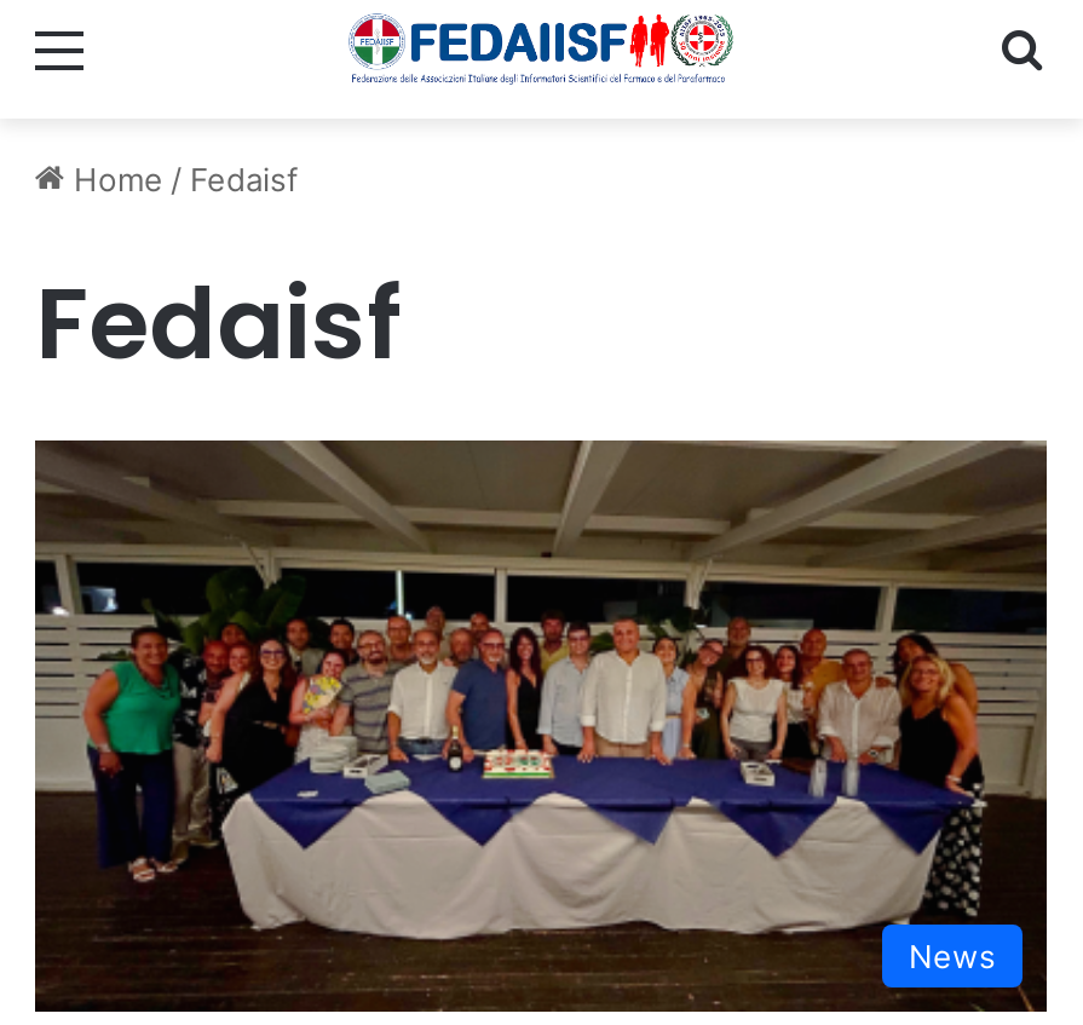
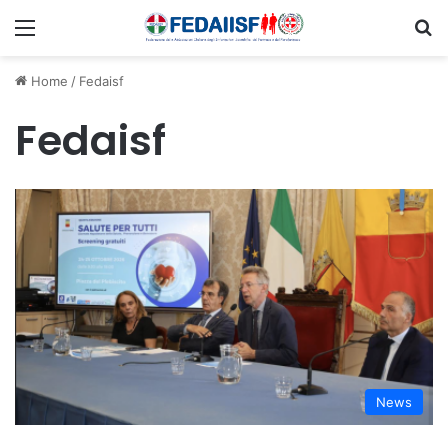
[33,438,1049,1014] [image] -> [14,188,434,426] [image]

